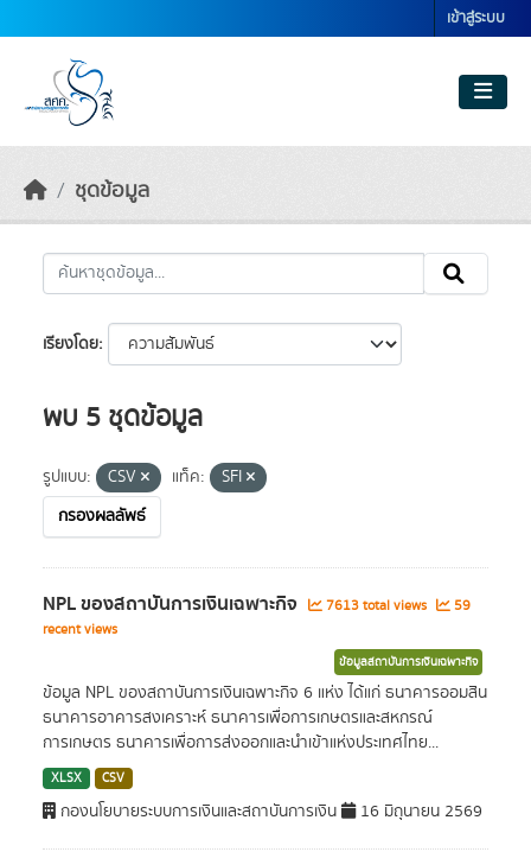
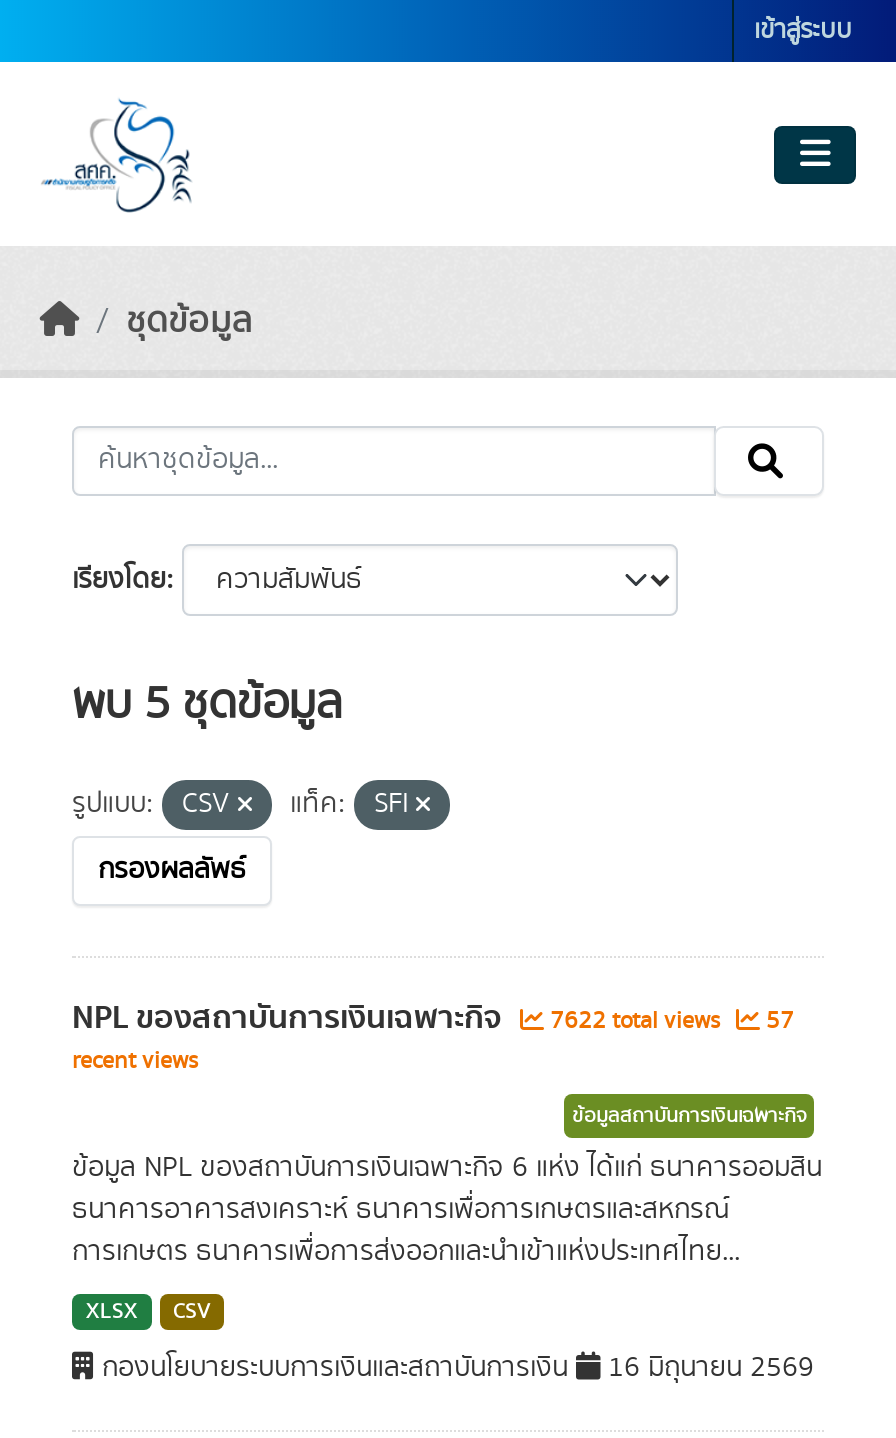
[322,596,430,616] 7613 total views -> [544,1004,726,1038] 7622 total views
[450,596,471,616] 59 -> [760,1004,794,1038] 57

